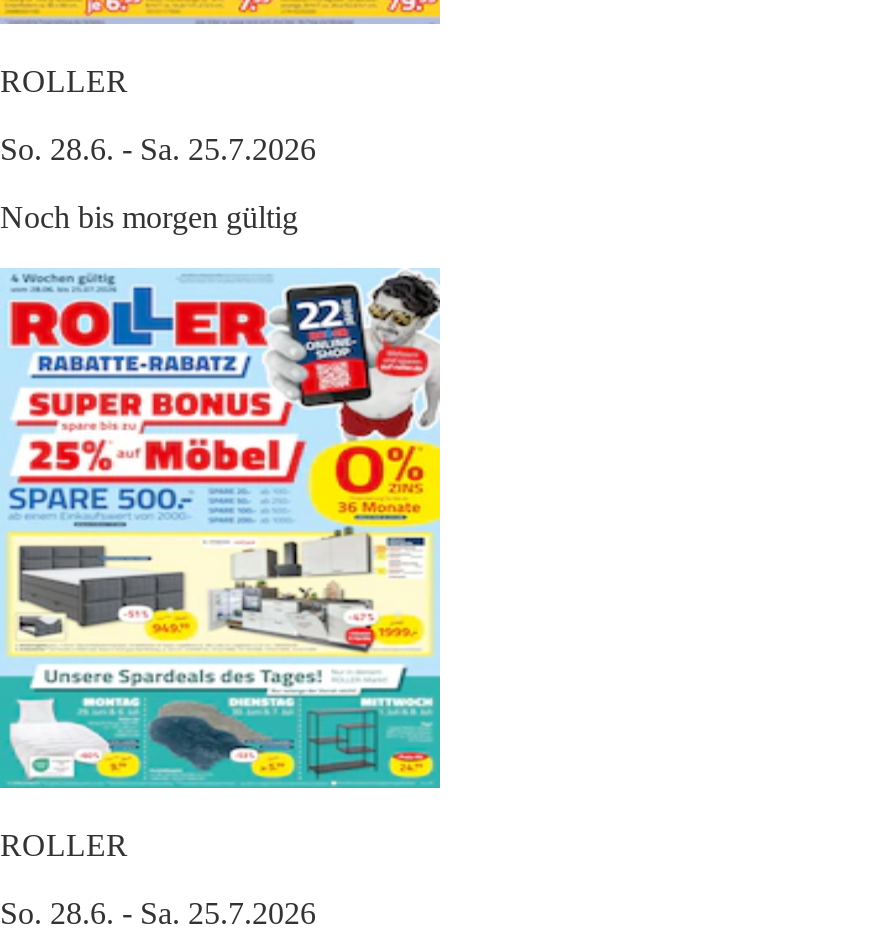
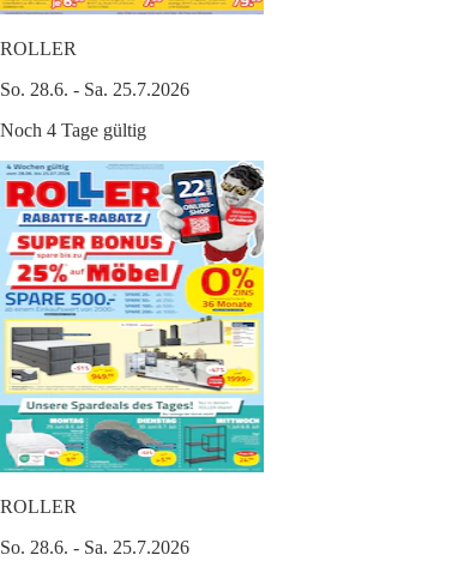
[0,199,298,233] Noch bis morgen gültig -> [0,119,146,140] Noch 4 Tage gültig

